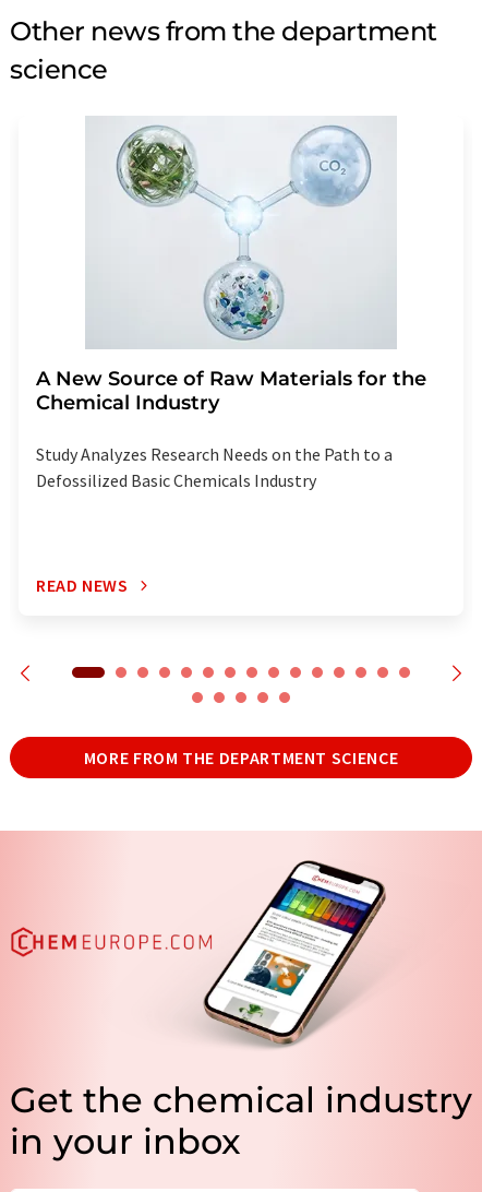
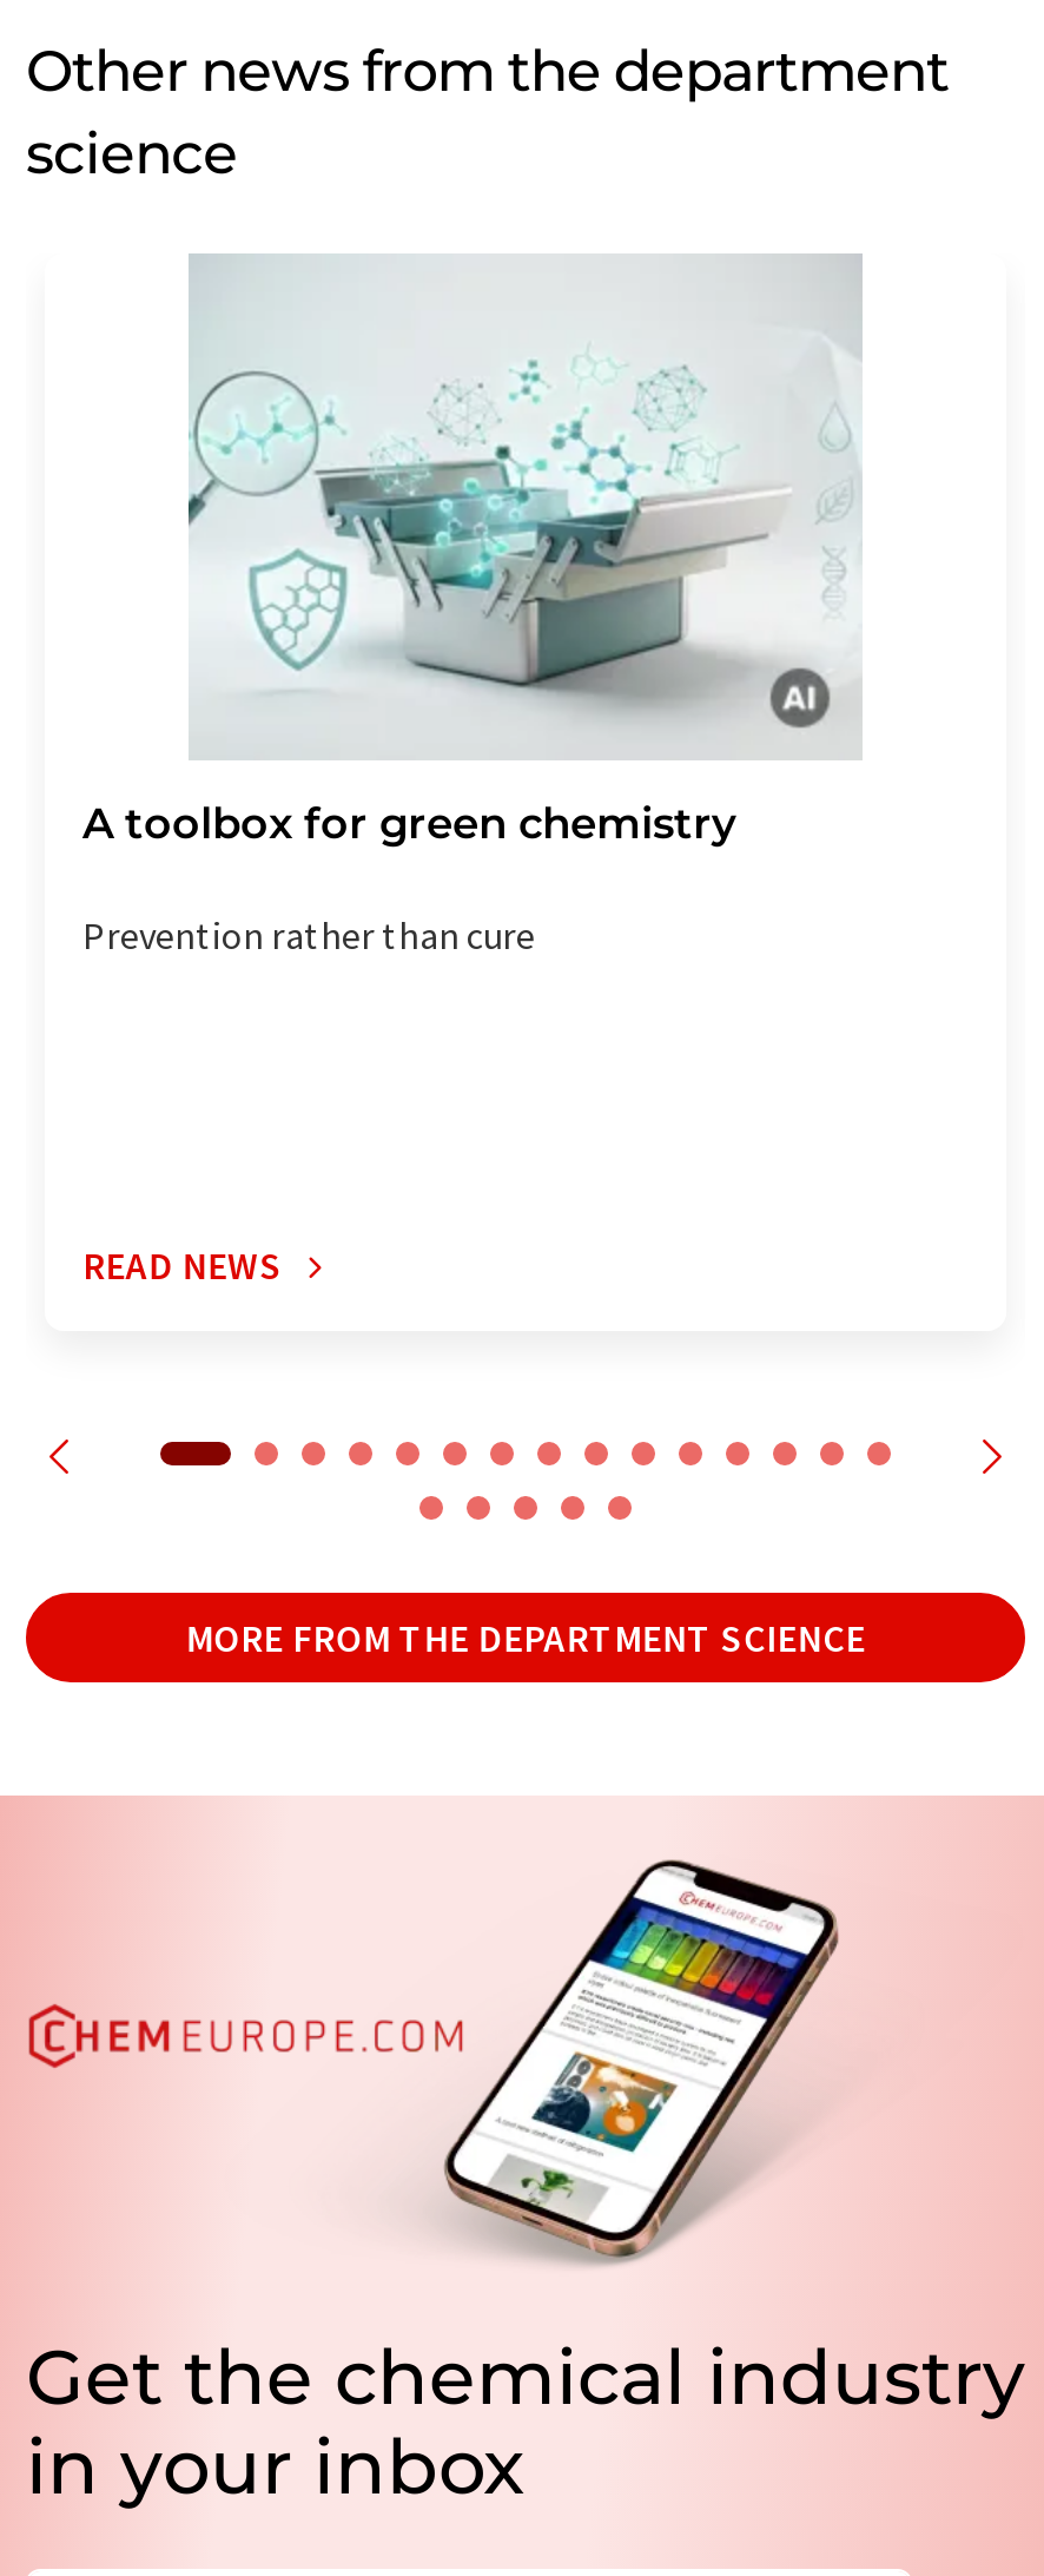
[36,126,426,415] [image] | A New Source of Raw Materials for the | Chemical Industry -> [82,277,848,850] [image] | A toolbox for green chemistry
[36,443,393,491] Study Analyzes Research Needs on the Path to a | Defossilized Basic Chemicals Industry -> [82,911,535,958] Prevention rather than cure

